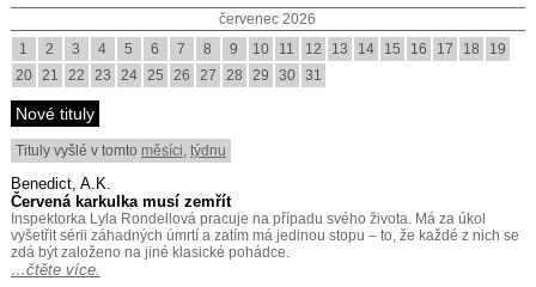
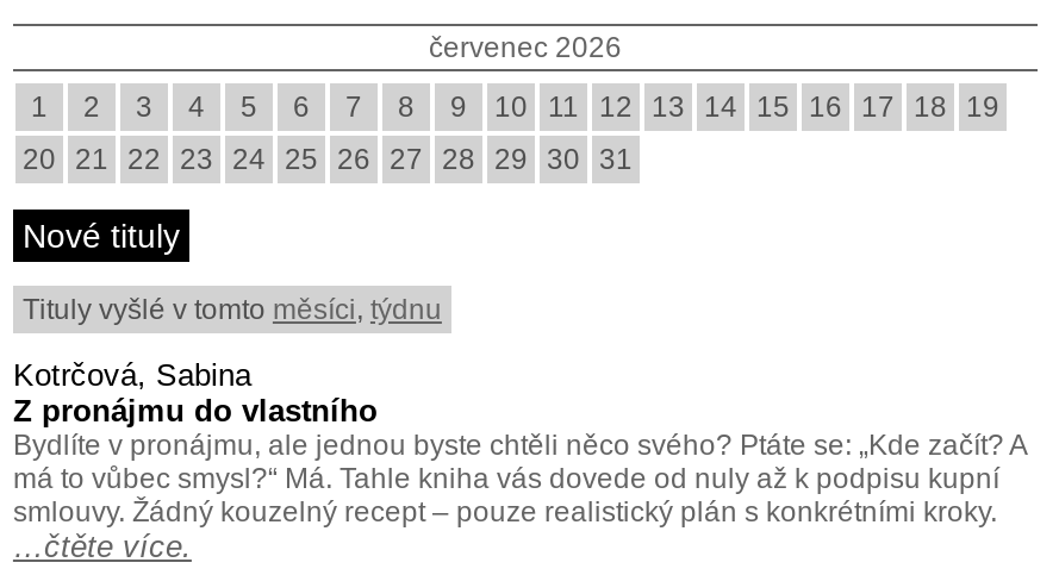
[11,175,519,261] Benedict, A.K. | Červená karkulka musí zemřít | Inspektorka Lyla Rondellová pracuje na případu svého života. Má za úkol | vyšetřit sérii záhadných úmrtí a zatím má jedinou stopu – to, že každé z nich se | zdá být založeno na jiné klasické pohádce. -> [13,357,1026,529] Kotrčová, Sabina | Z pronájmu do vlastního | Bydlíte v pronájmu, ale jednou byste chtěli něco svého? Ptáte se: „Kde začít? A | má to vůbec smysl?“ Má. Tahle kniha vás dovede od nuly až k podpisu kupní | smlouvy. Žádný kouzelný recept – pouze realistický plán s konkrétními kroky.

